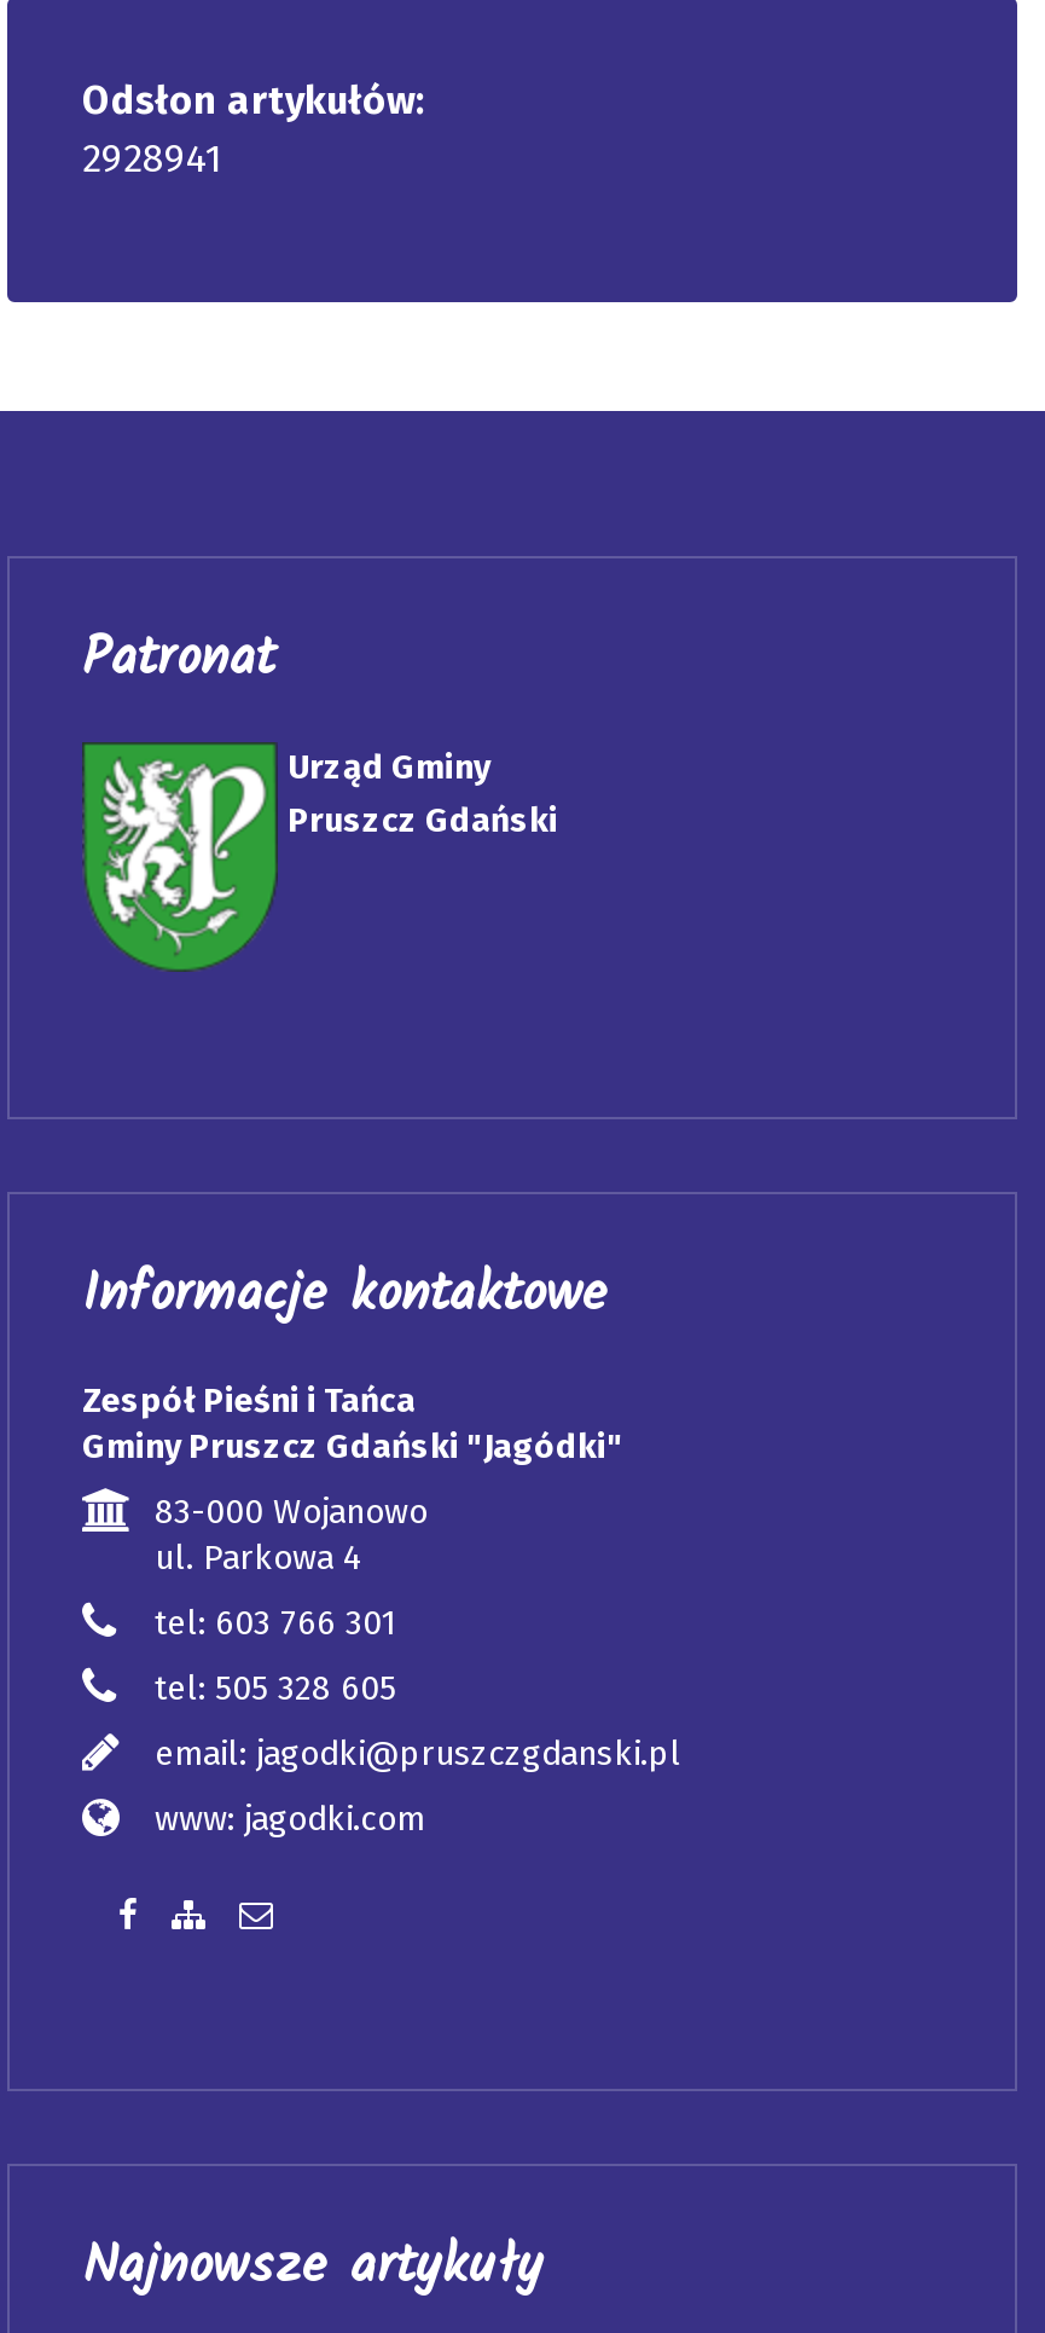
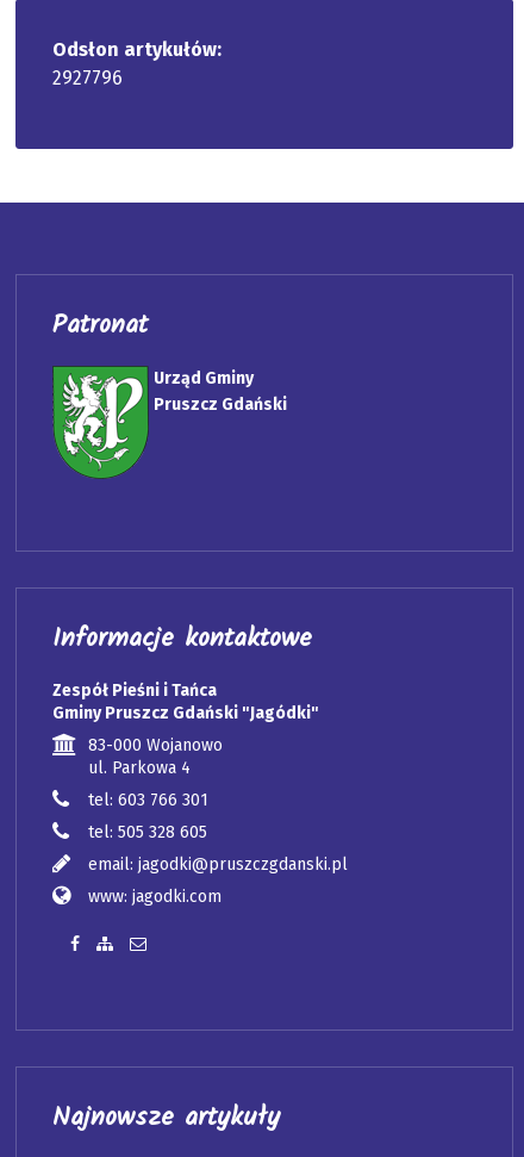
[82,135,222,181] 2928941 -> [52,67,123,89] 2927796

